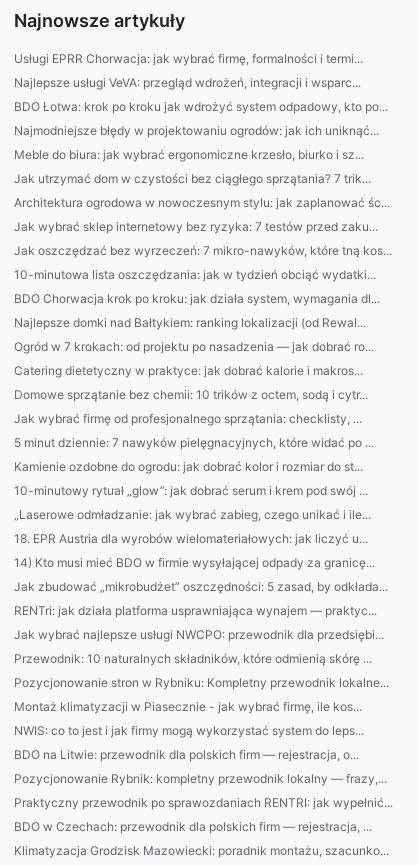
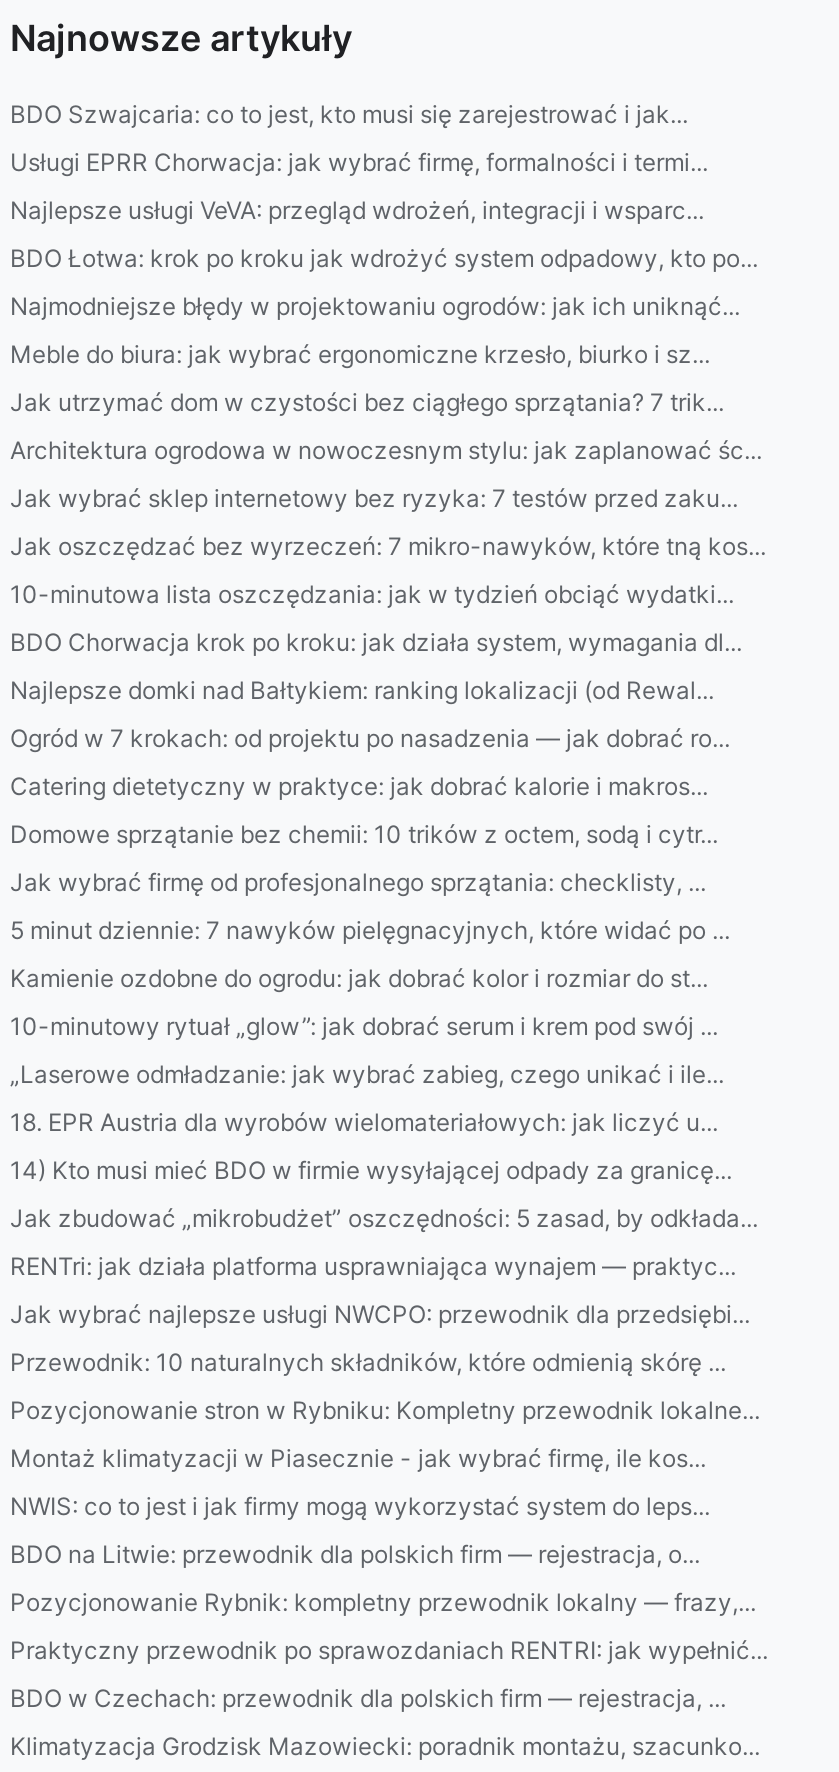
none -> [10,99,688,129] BDO Szwajcaria: co to jest, kto musi się zarejestrować i jak...

